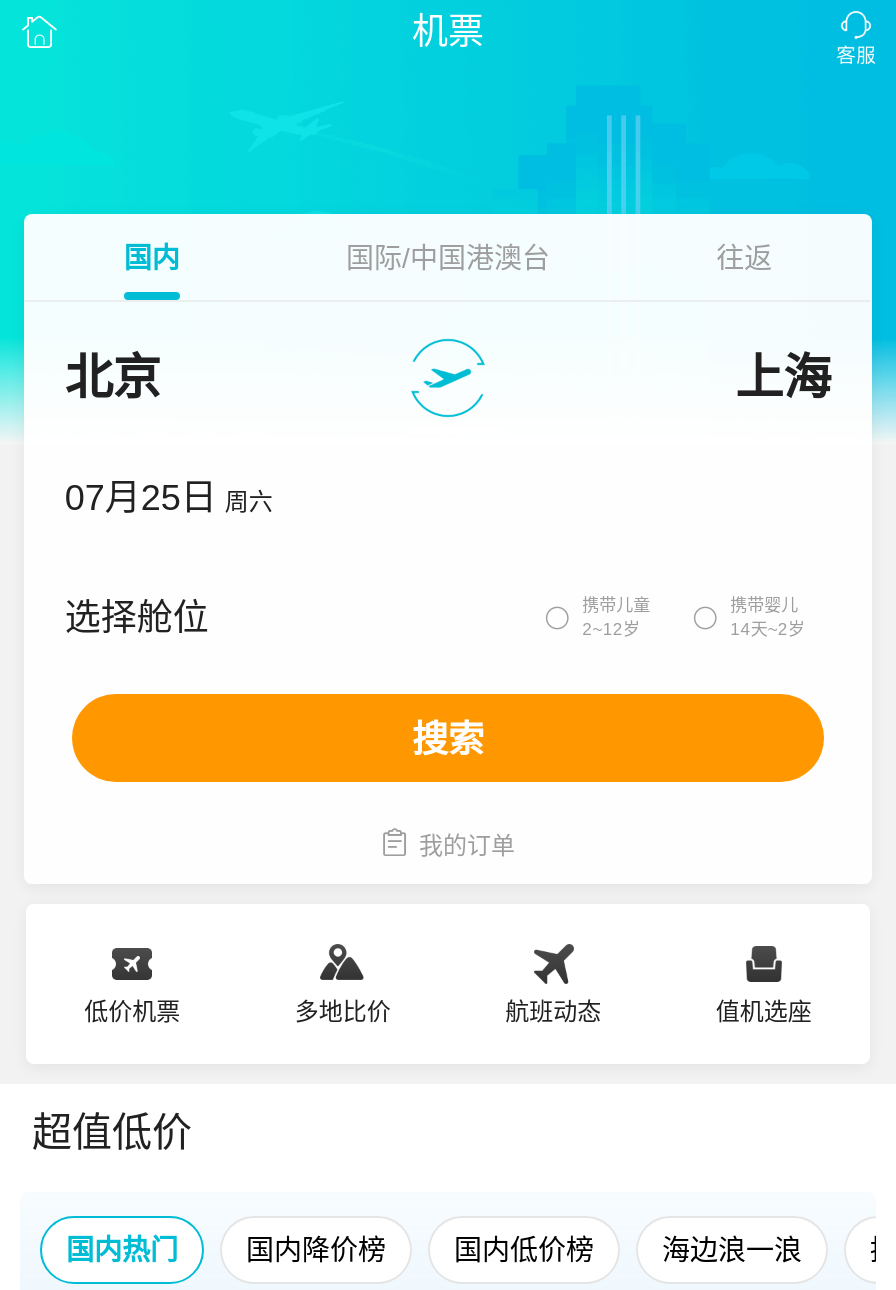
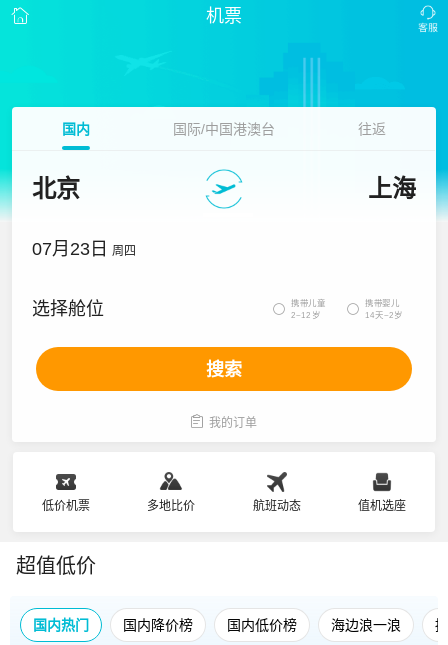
[65,478,273,518] 07月25日 周六 -> [32,239,136,259] 07月23日 周四

